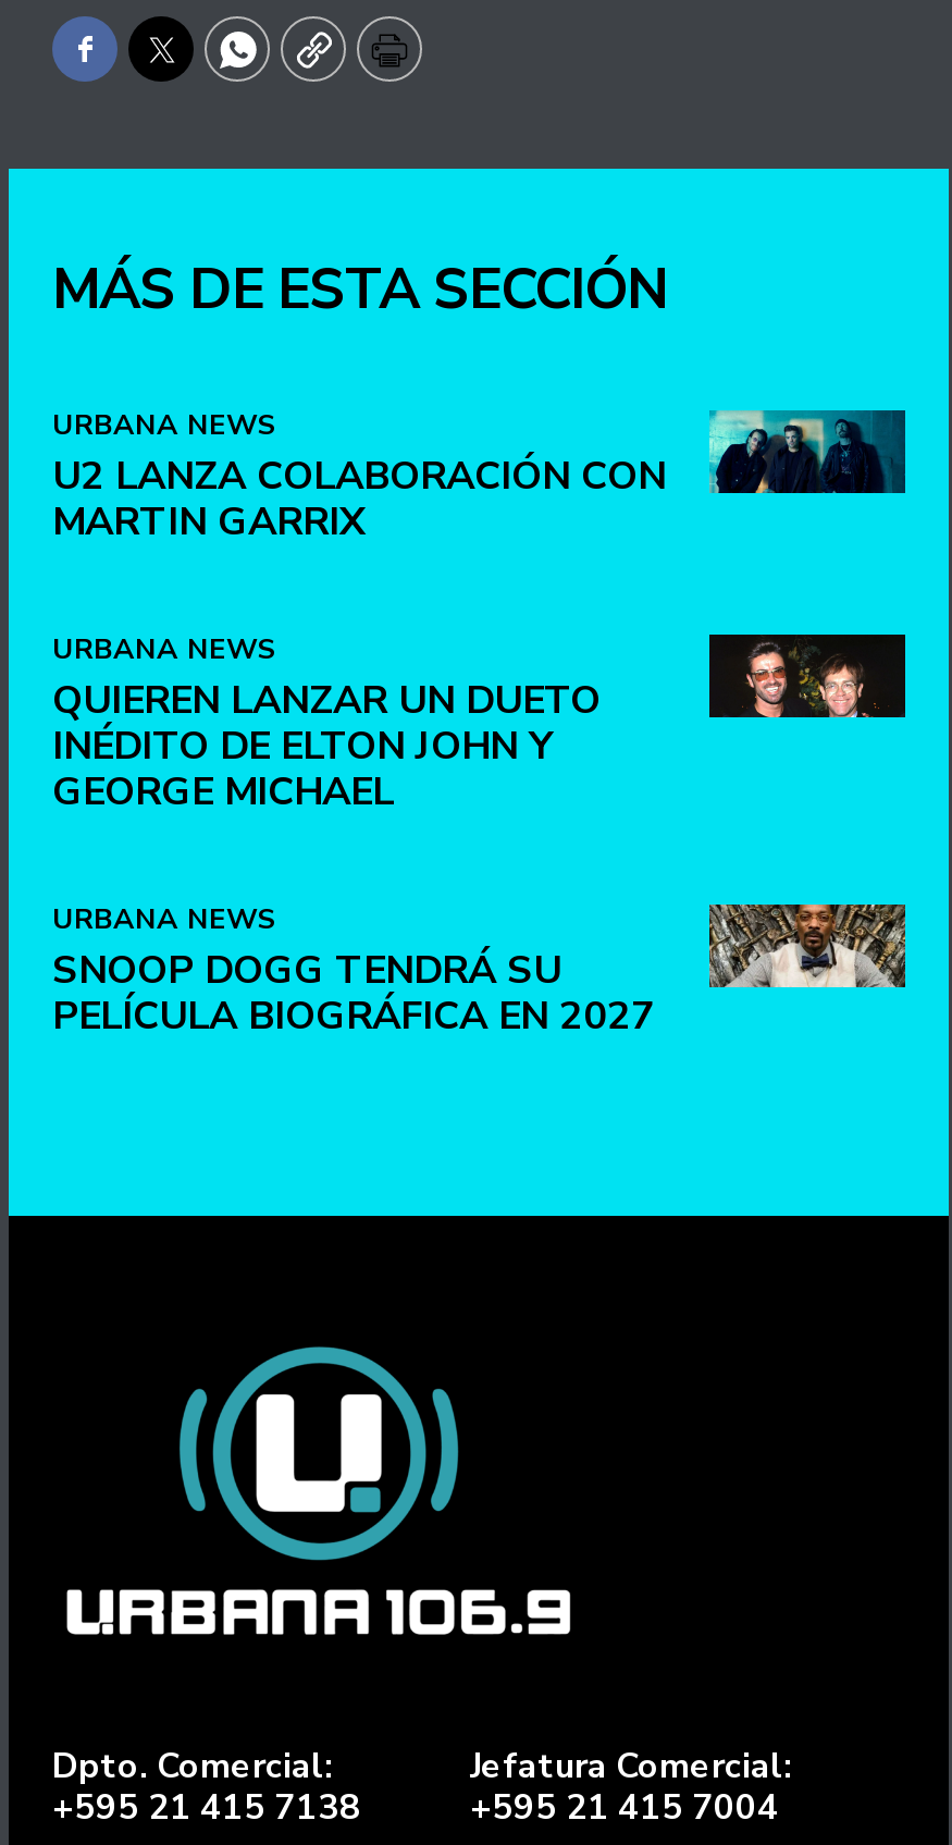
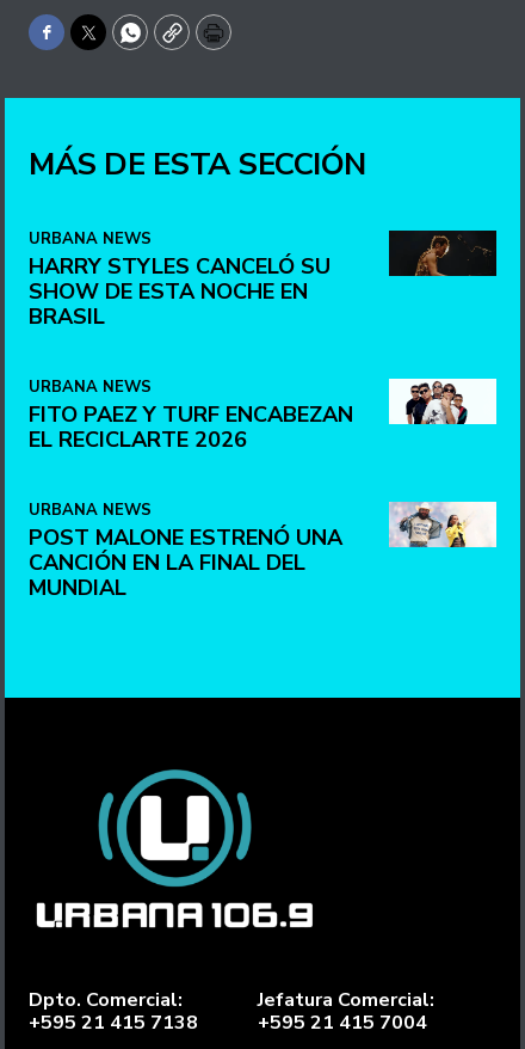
[707,408,905,495] [image] -> [388,229,495,277] [image]
[52,450,666,548] U2 LANZA COLABORACIÓN CON | MARTIN GARRIX -> [29,252,331,331] HARRY STYLES CANCELÓ SU | SHOW DE ESTA NOCHE EN | BRASIL
[707,632,907,719] [image] -> [388,378,498,425] [image]
[52,674,601,818] QUIEREN LANZAR UN DUETO | INÉDITO DE ELTON JOHN Y | GEORGE MICHAEL -> [29,400,353,454] FITO PAEZ Y TURF ENCABEZAN | EL RECICLARTE 2026
[52,902,907,1042] [image] | SNOOP DOGG TENDRÁ SU | PELÍCULA BIOGRÁFICA EN 2027 -> [29,501,498,602] [image] | POST MALONE ESTRENÓ UNA | CANCIÓN EN LA FINAL DEL | MUNDIAL

